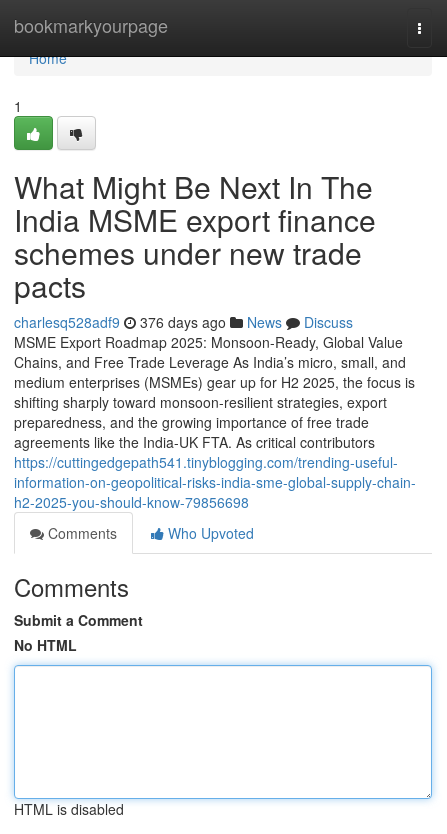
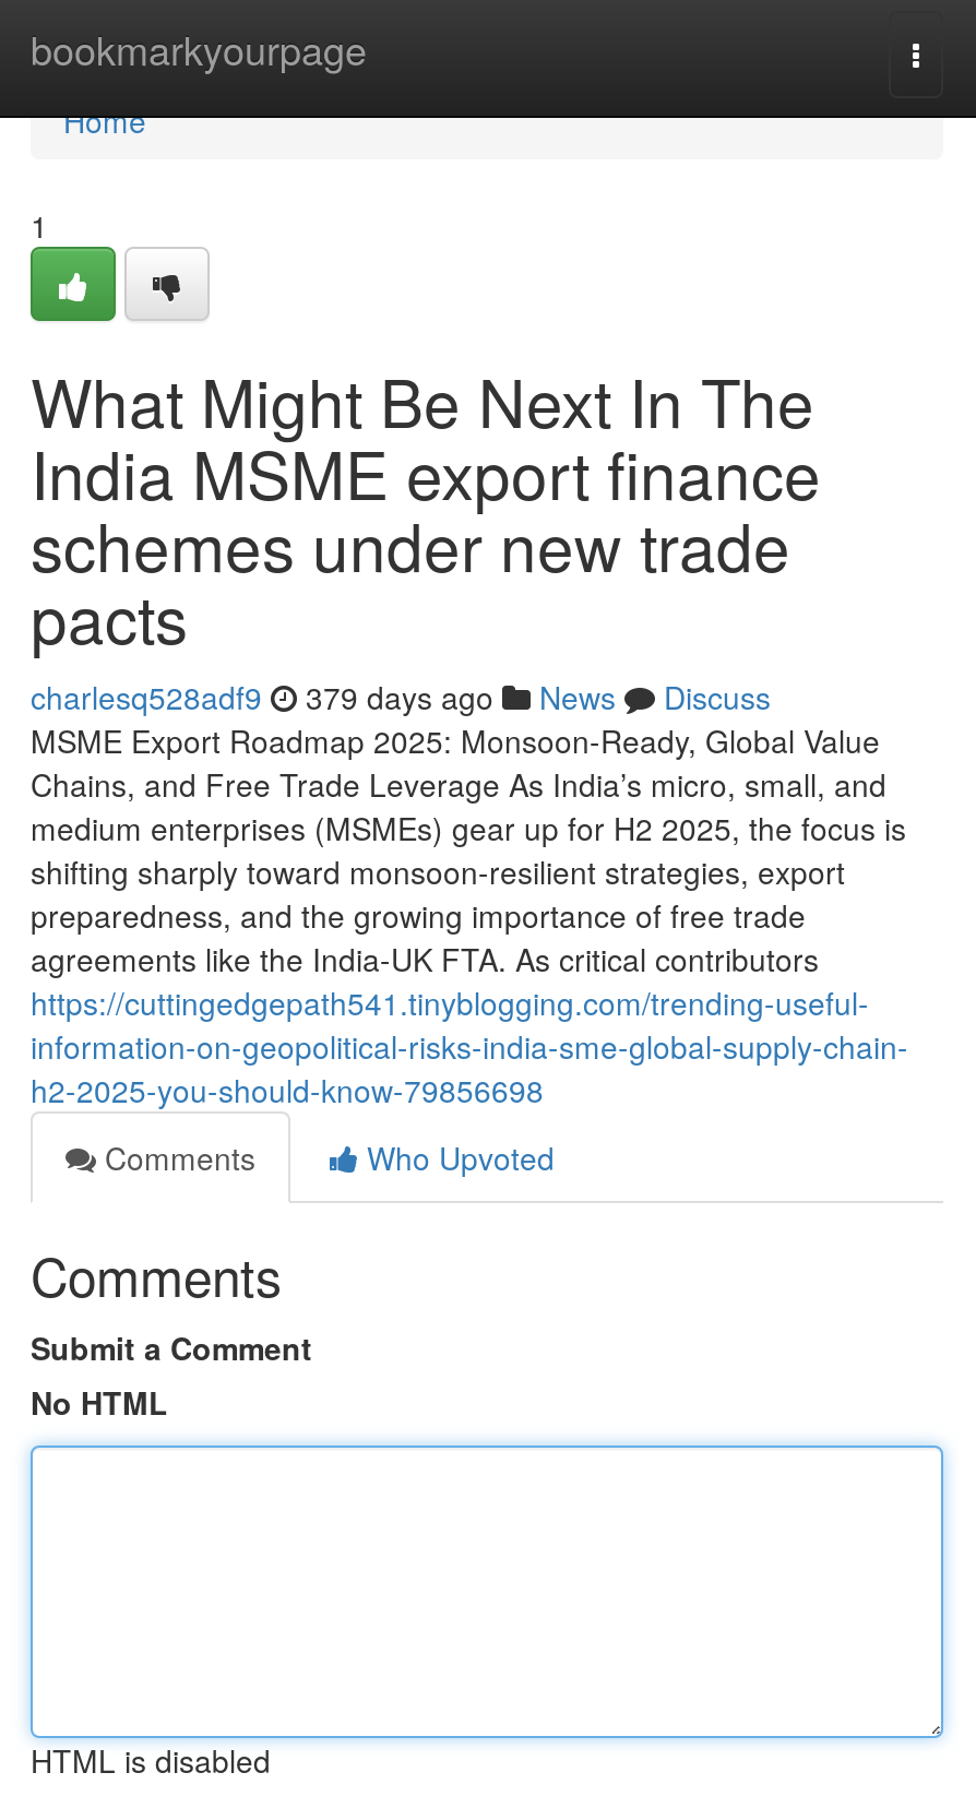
[14,312,353,332] charlesq528adf9 376 days ago News Discuss -> [31,675,771,718] charlesq528adf9 379 days ago News Discuss

